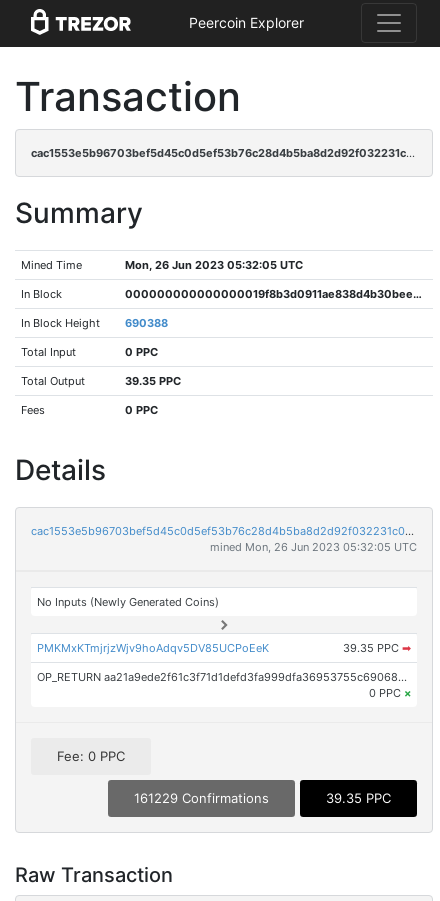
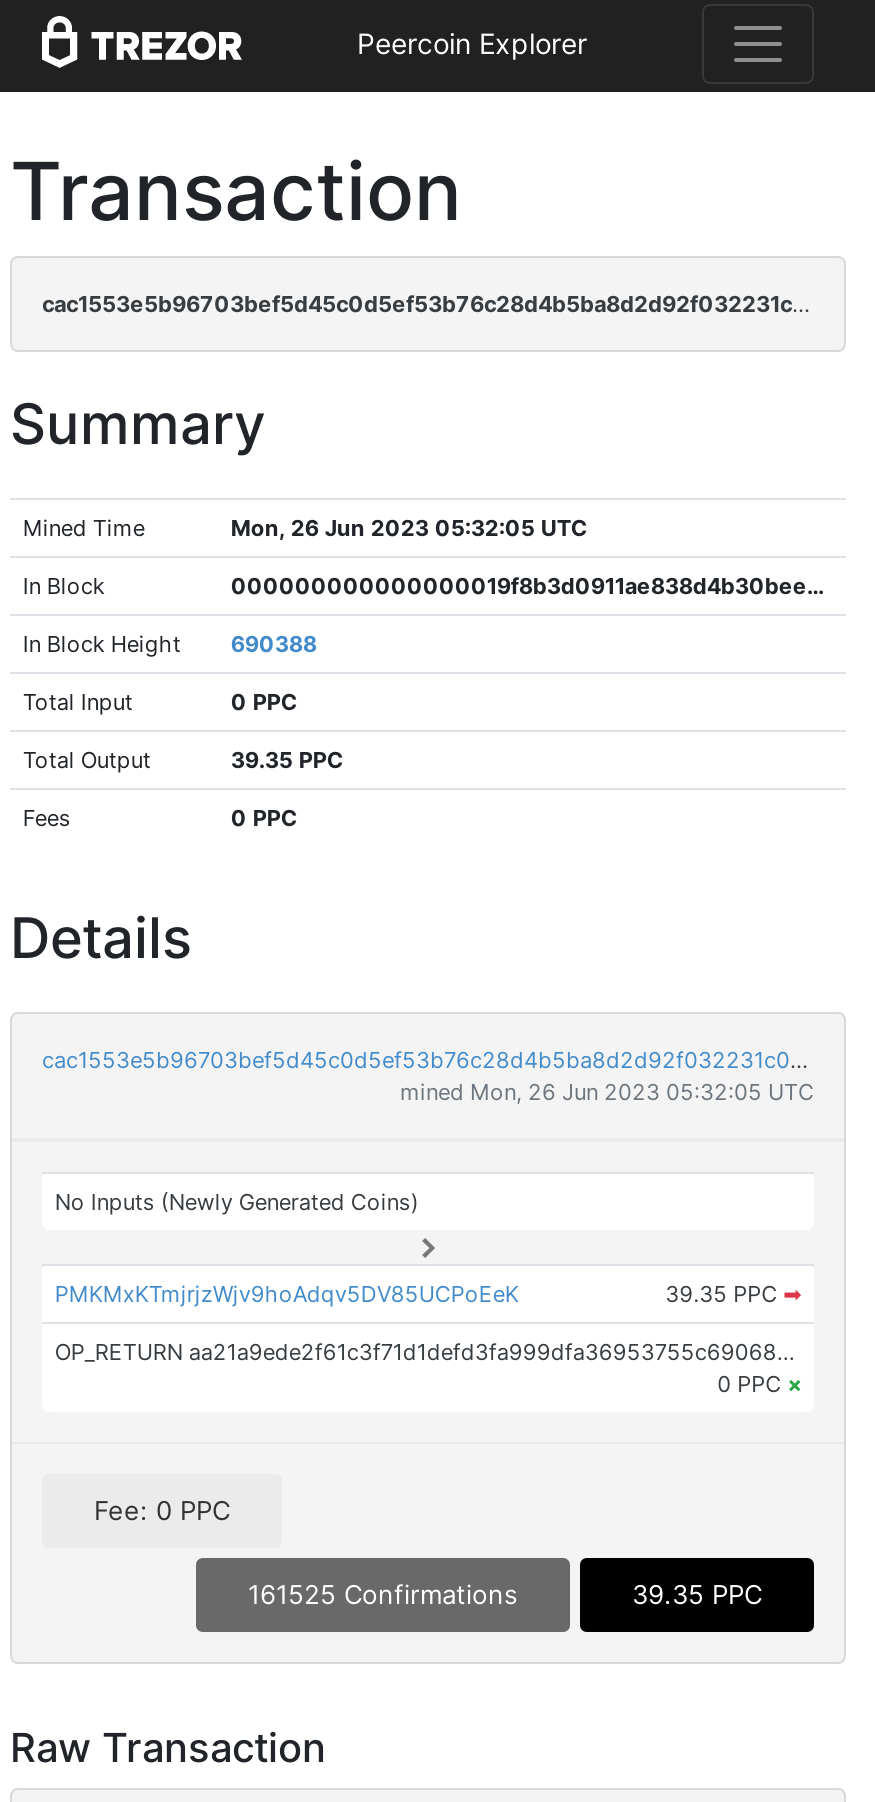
[134,790,269,806] 161229 Confirmations -> [248,1579,518,1611] 161525 Confirmations

